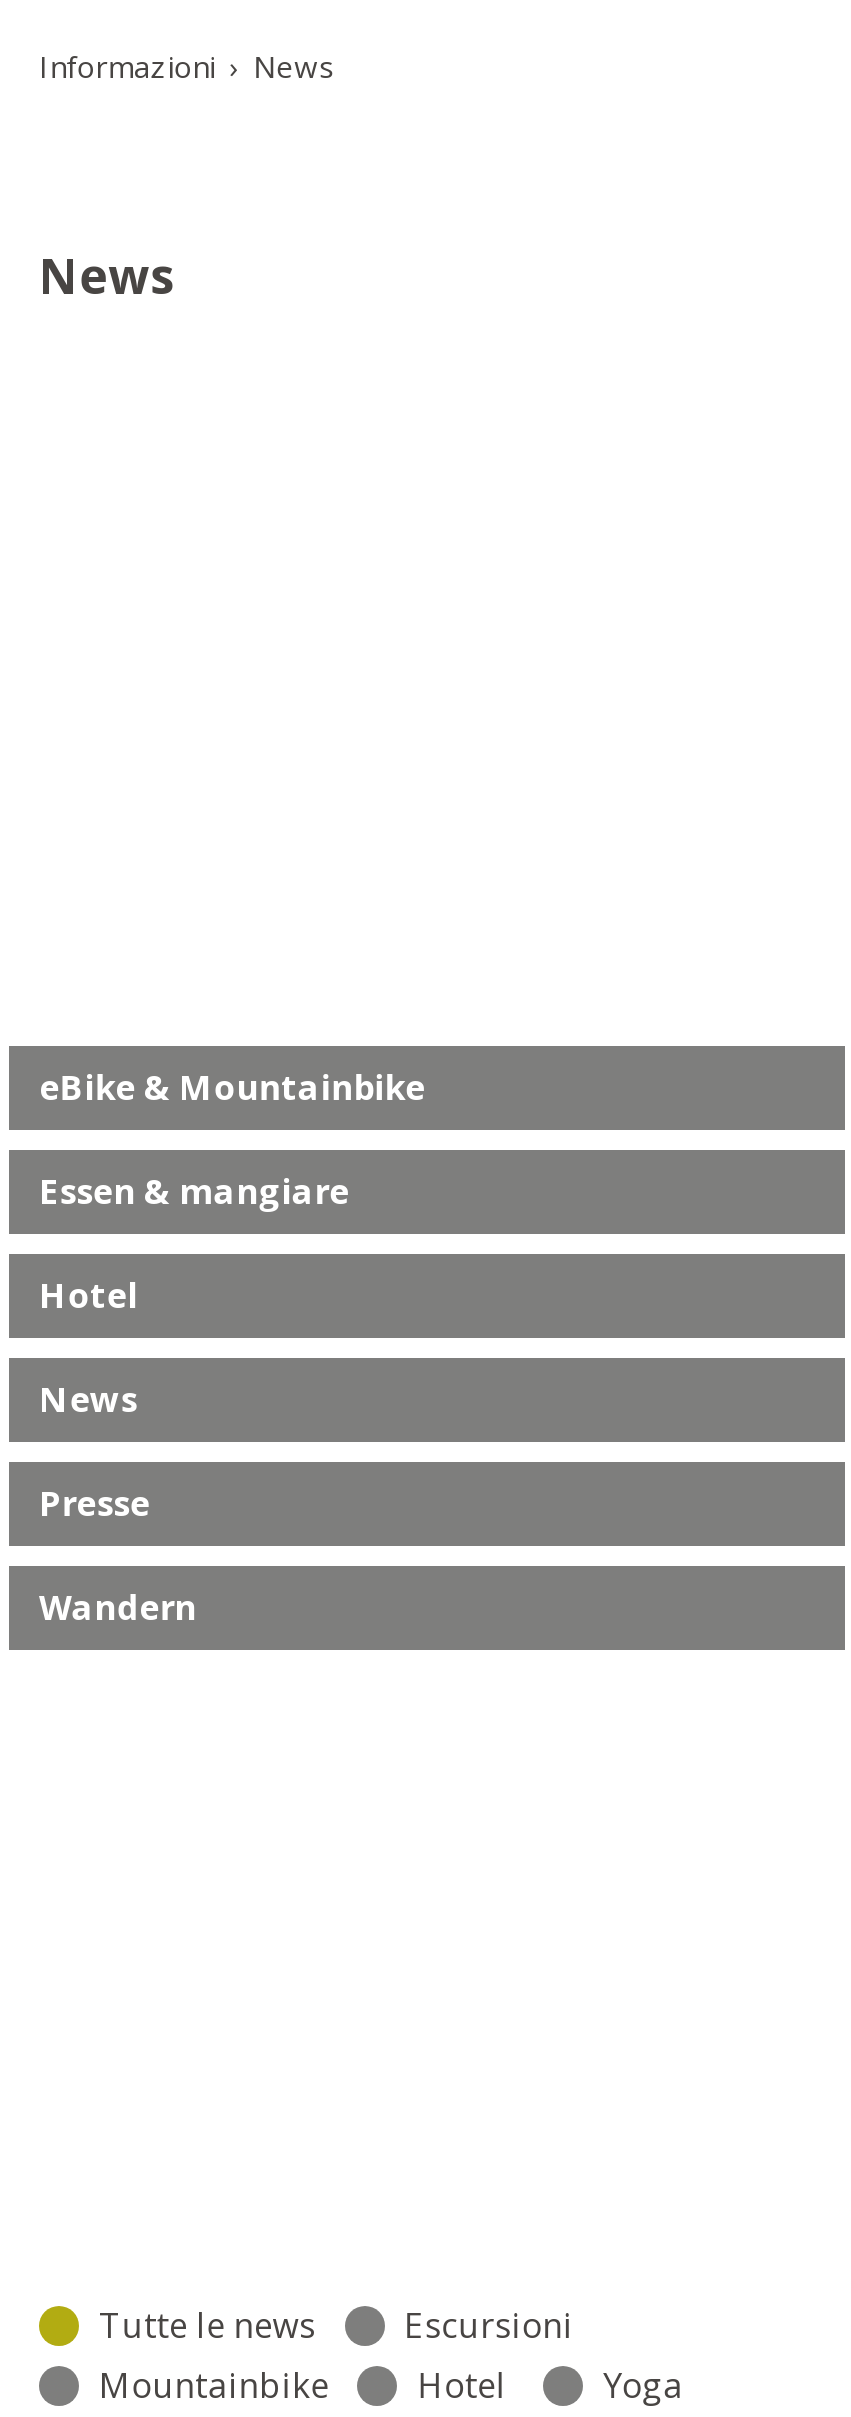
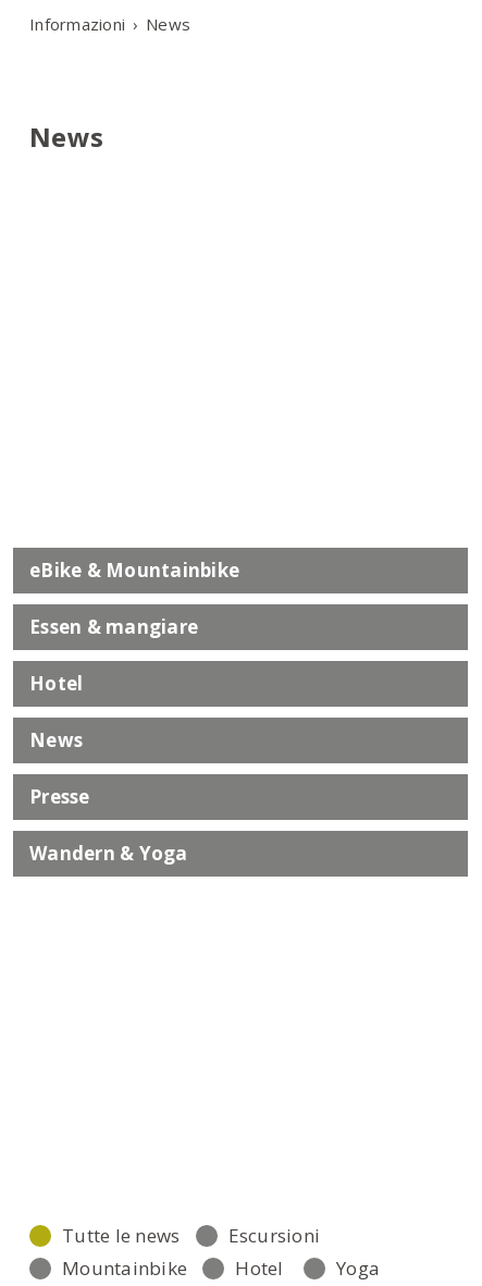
[39,1585,197,1631] Wandern -> [29,841,188,866] Wandern & Yoga

